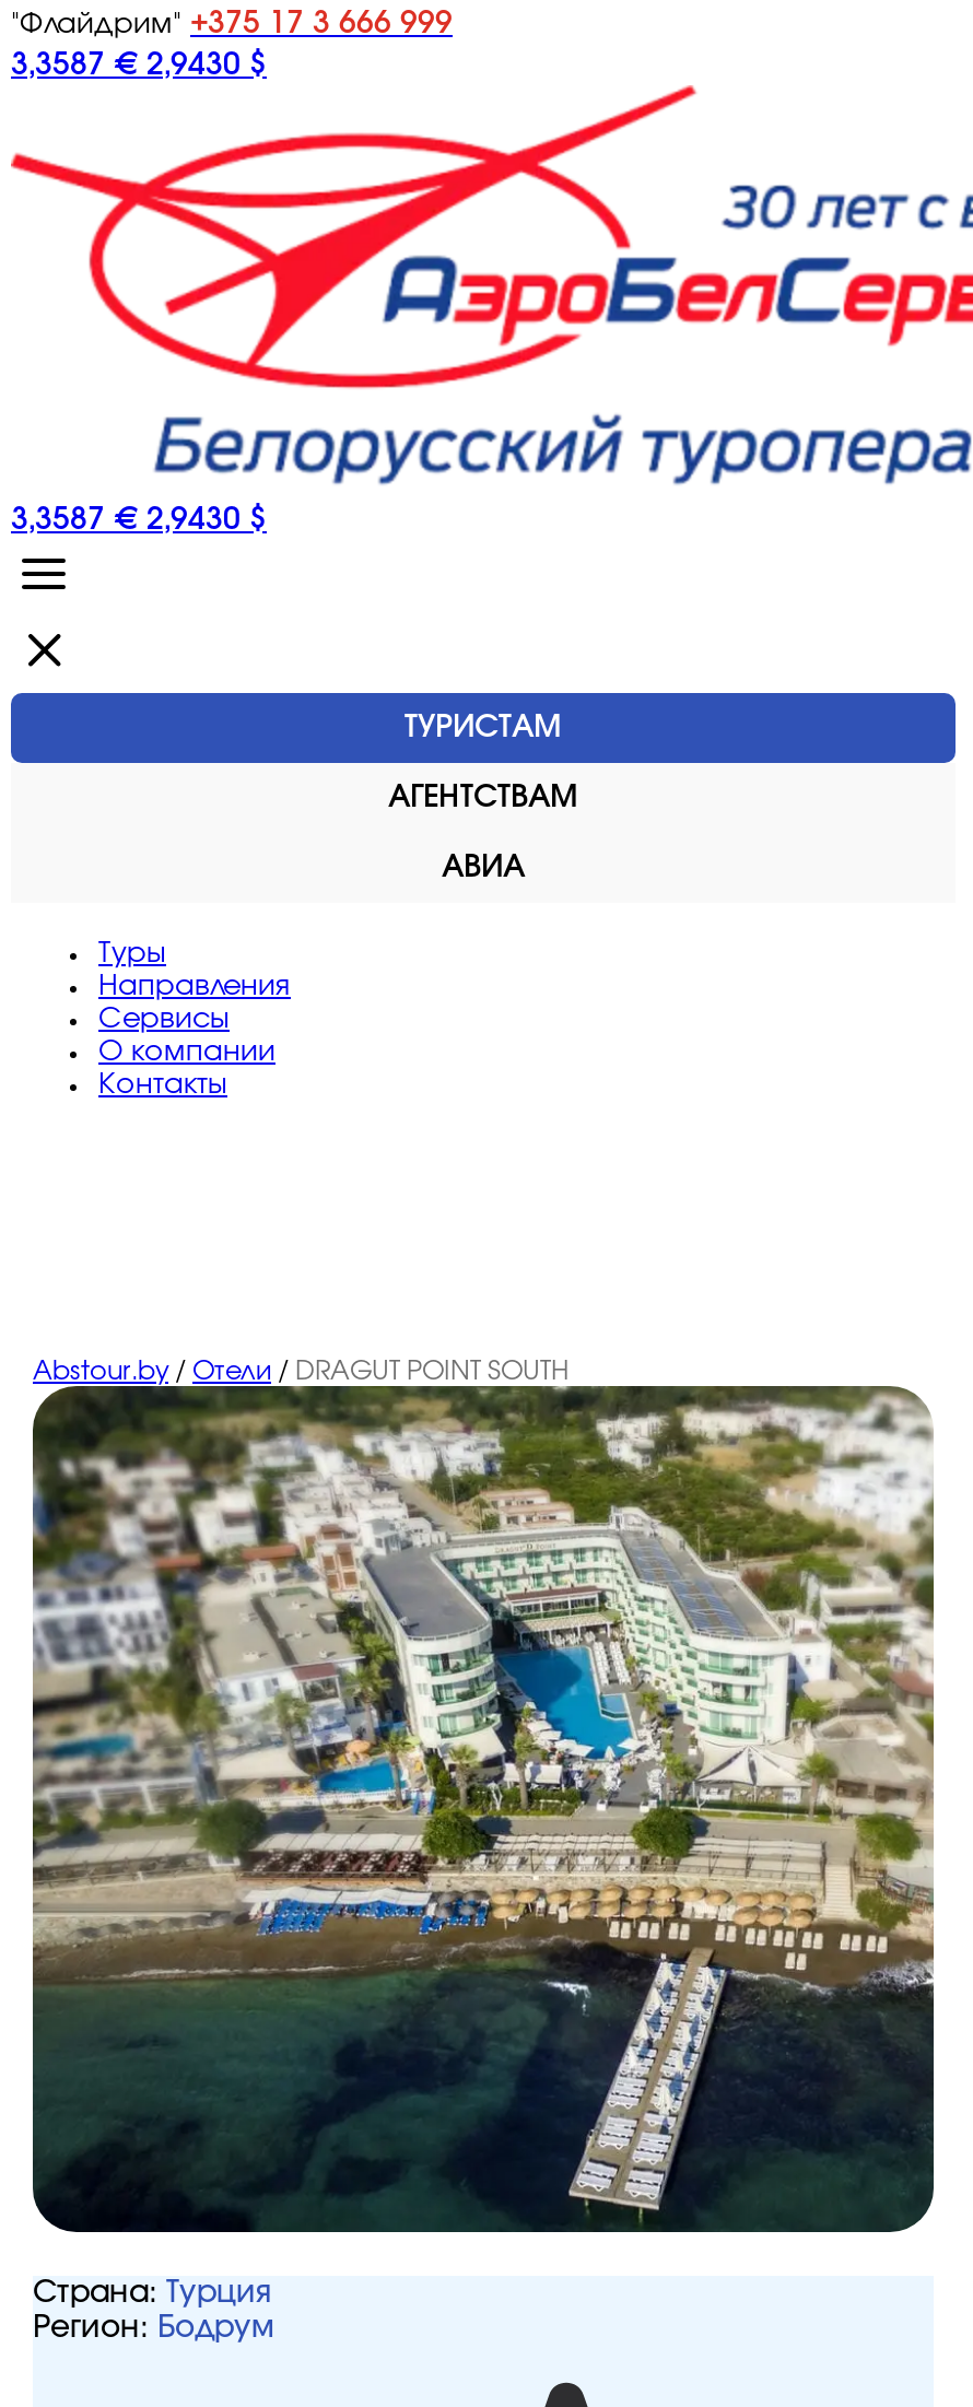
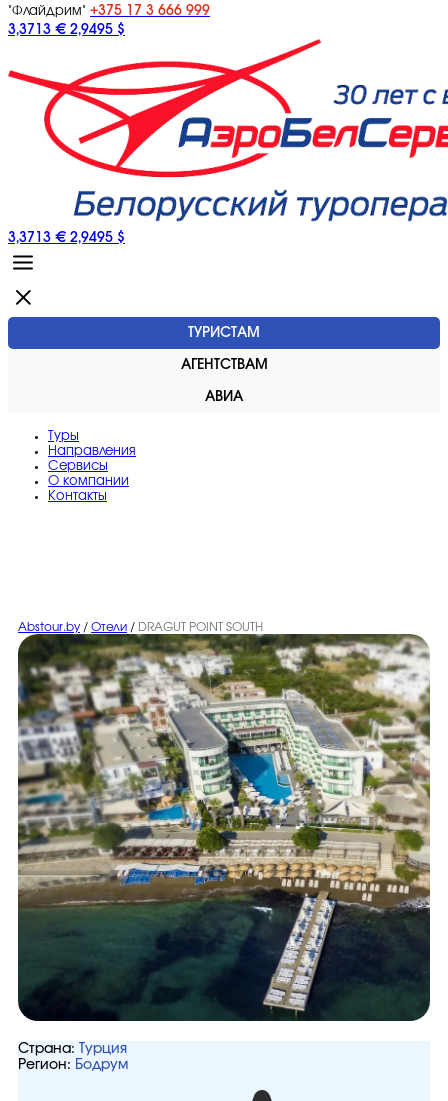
[11,50,267,81] 3,3587 € 2,9430 $ -> [8,23,125,37] 3,3713 € 2,9495 $
[11,505,267,536] 3,3587 € 2,9430 $ -> [8,231,125,245] 3,3713 € 2,9495 $

